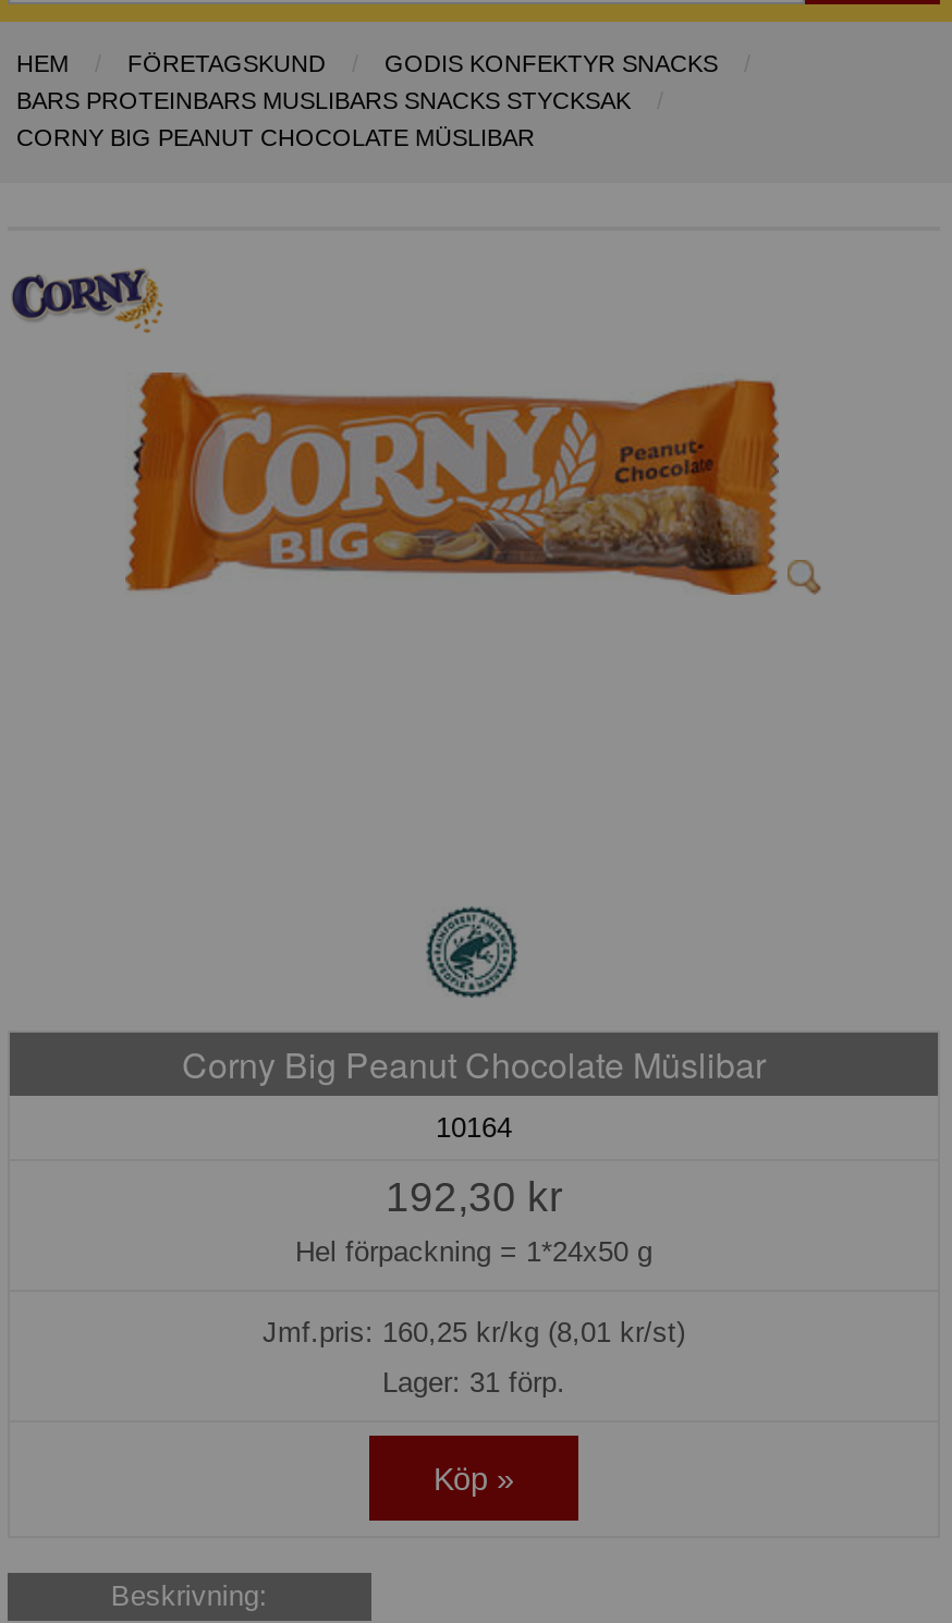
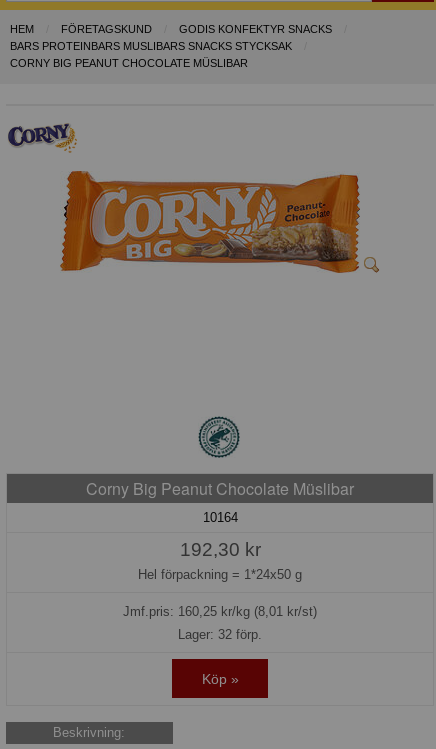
[382,1365,565,1398] Lager: 31 förp. -> [178,626,262,641] Lager: 32 förp.

